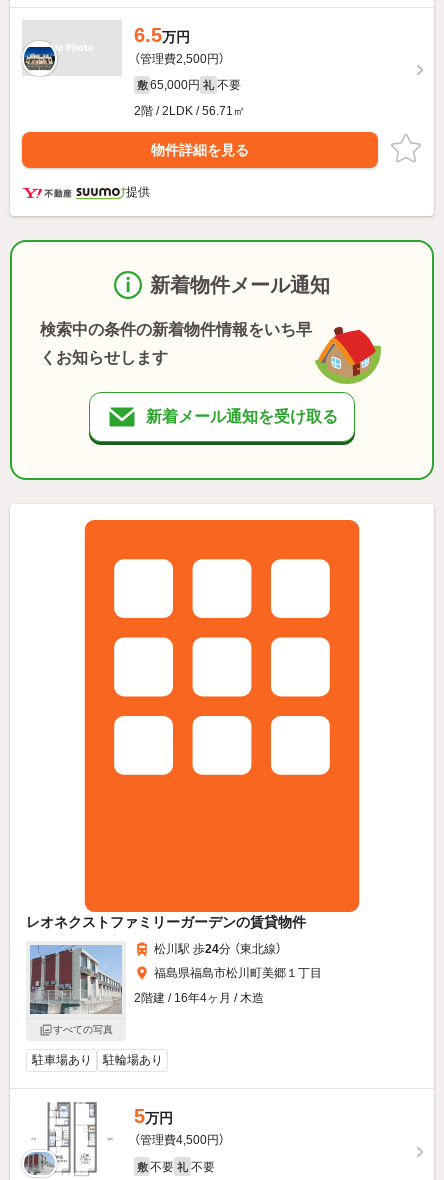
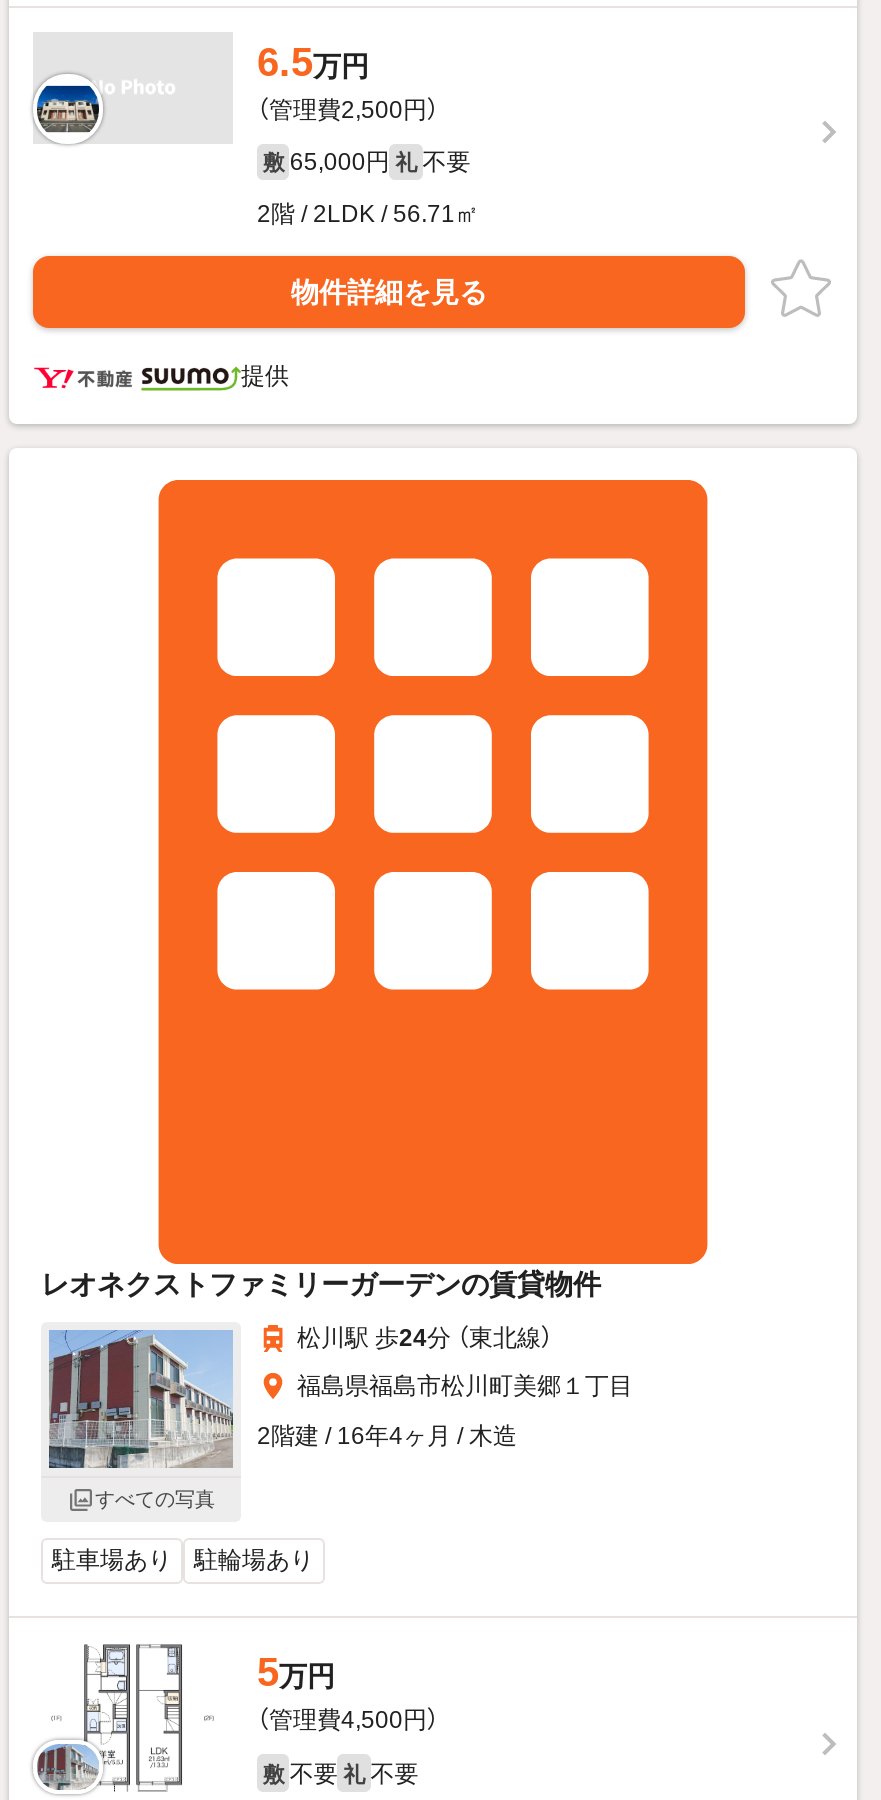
[9,238,435,482] [image] | 新着物件メール通知 | 検索中の条件の新着物件情報をいち早 | くお知らせします | 新着メール通知を受け取る -> none

